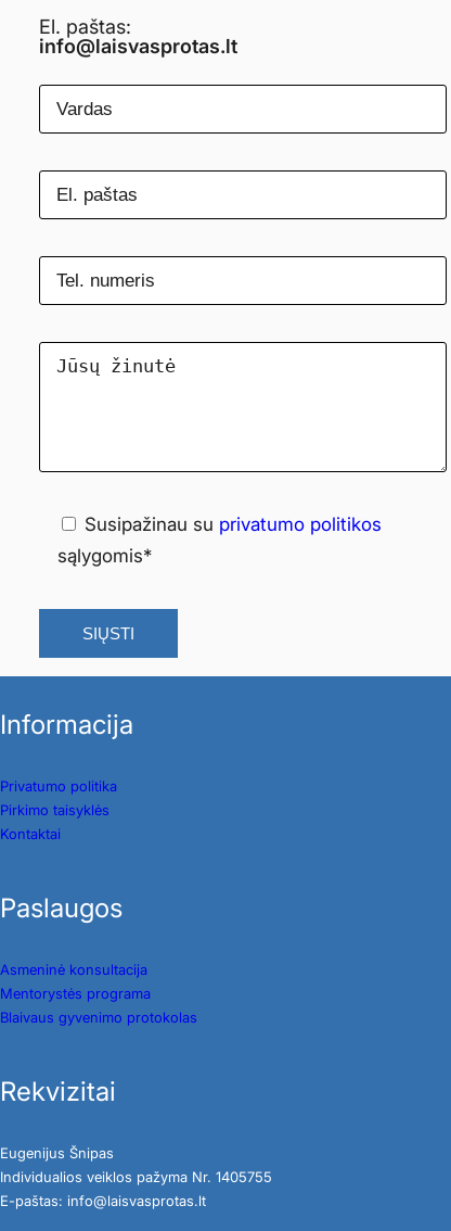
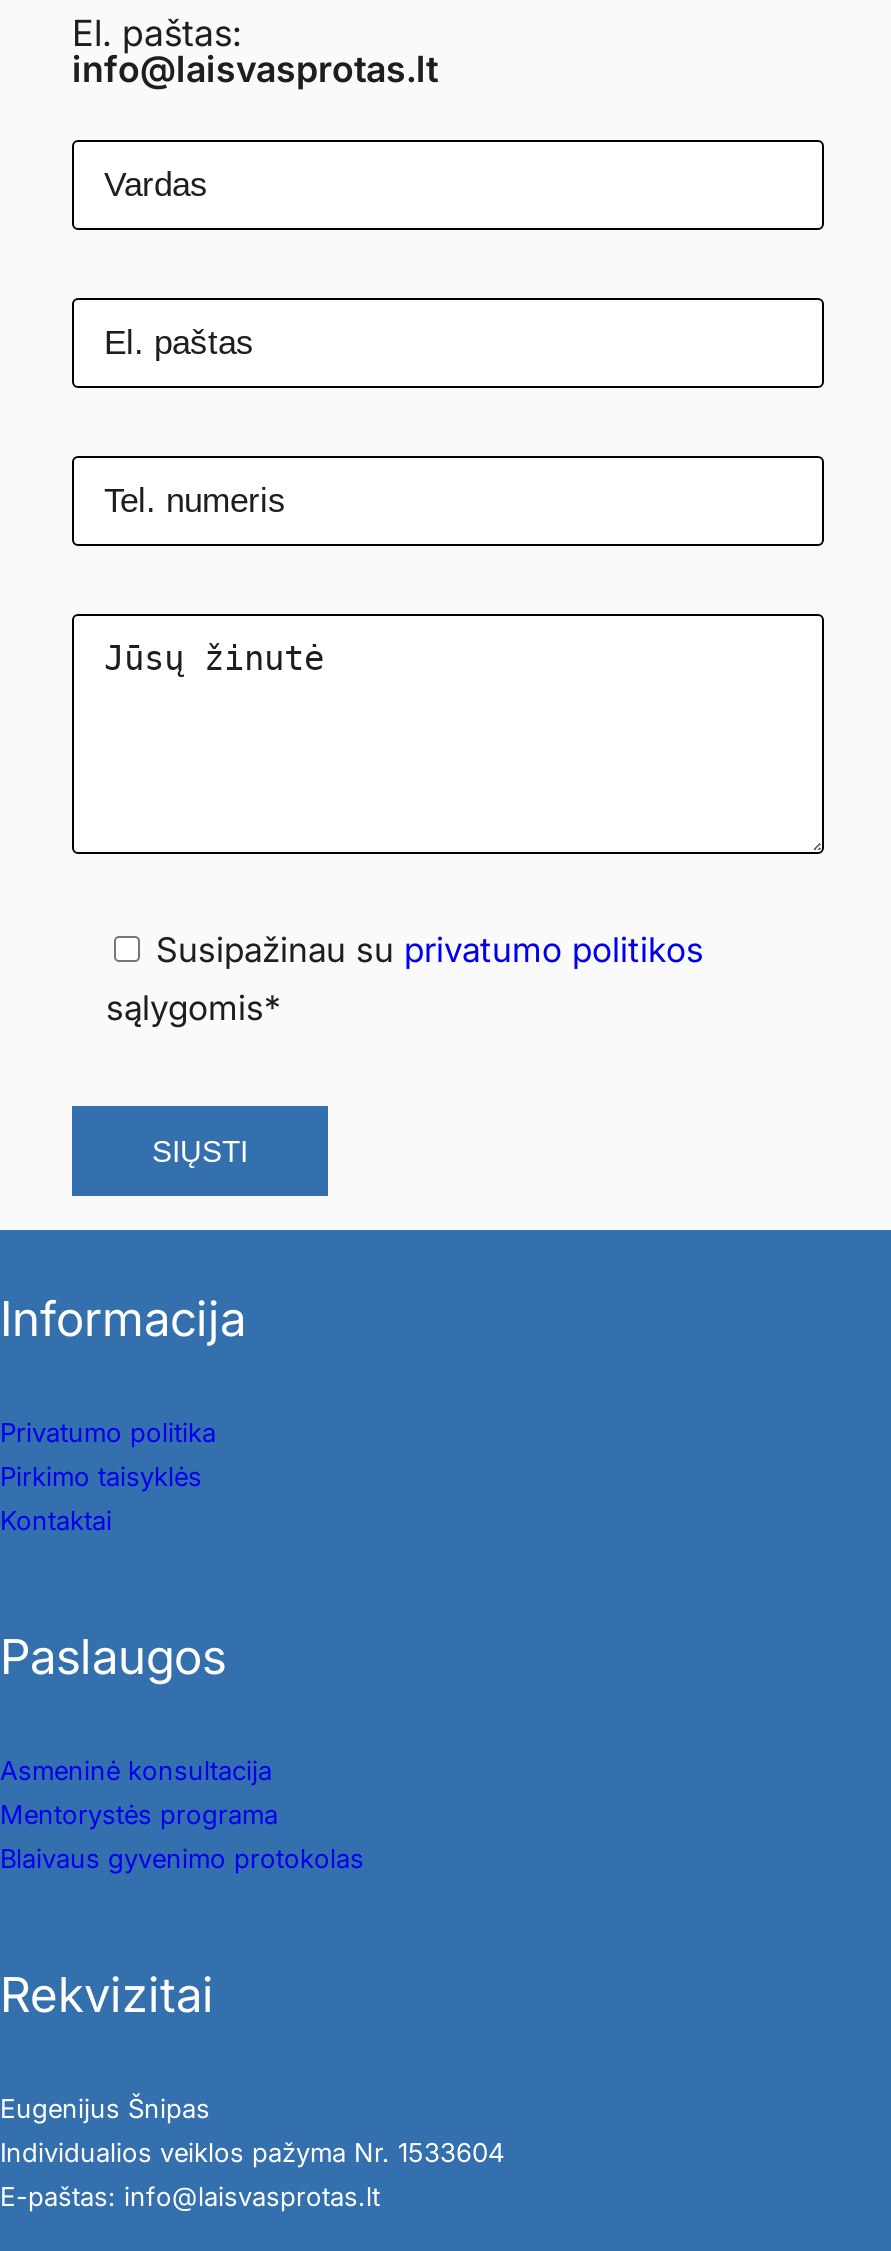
[0,1168,276,1185] Individualios veiklos pažyma Nr. 1405755 -> [0,2135,512,2167] Individualios veiklos pažyma Nr. 1533604

